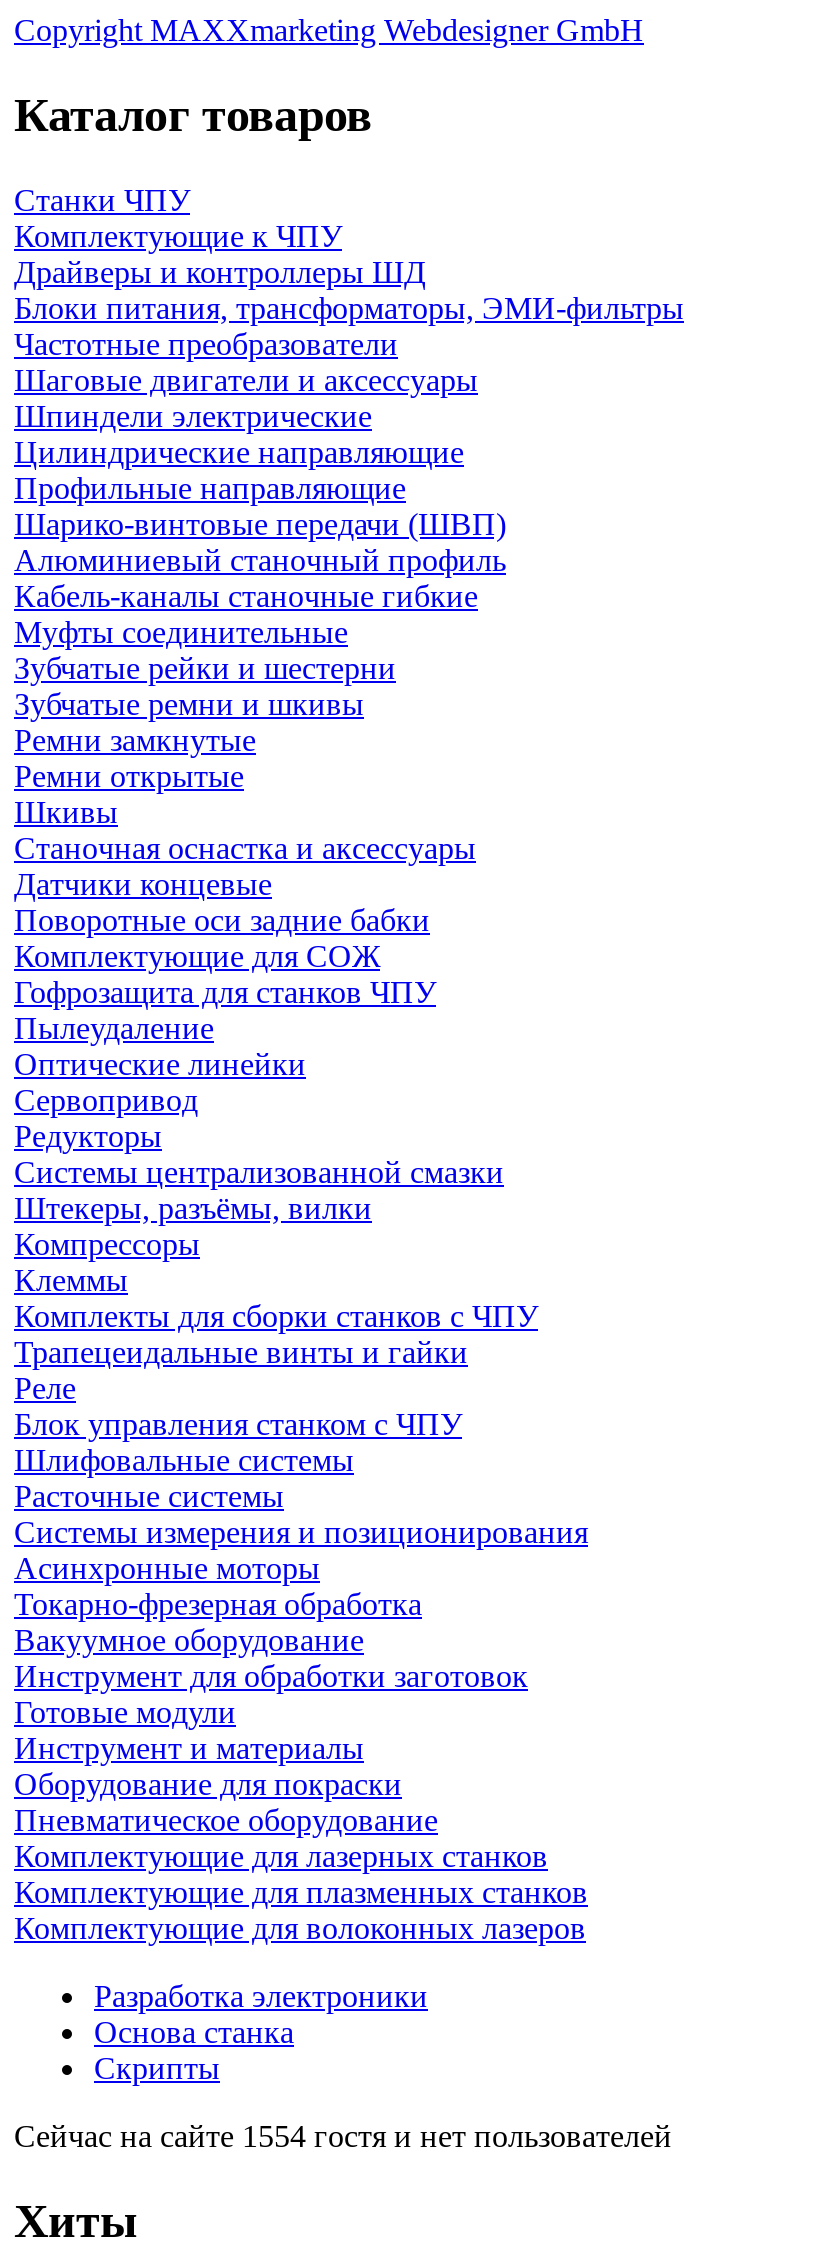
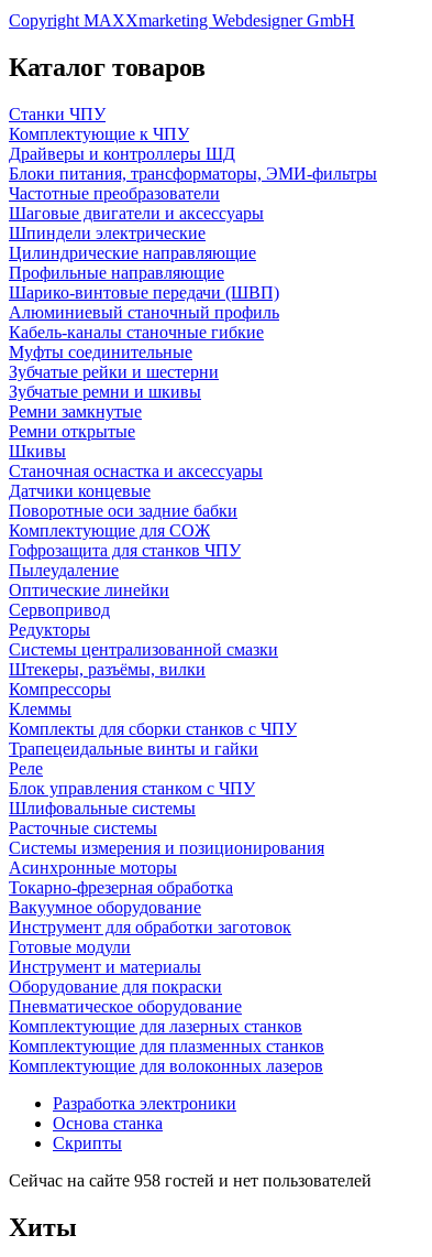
[14,2118,672,2152] Сейчас на сайте 1554 гостя и нет пользователей -> [9,1171,372,1189] Сейчас на сайте 958 гостей и нет пользователей

